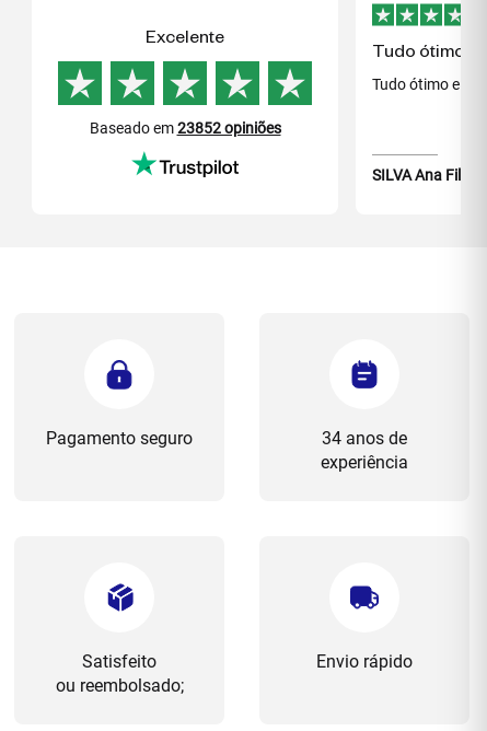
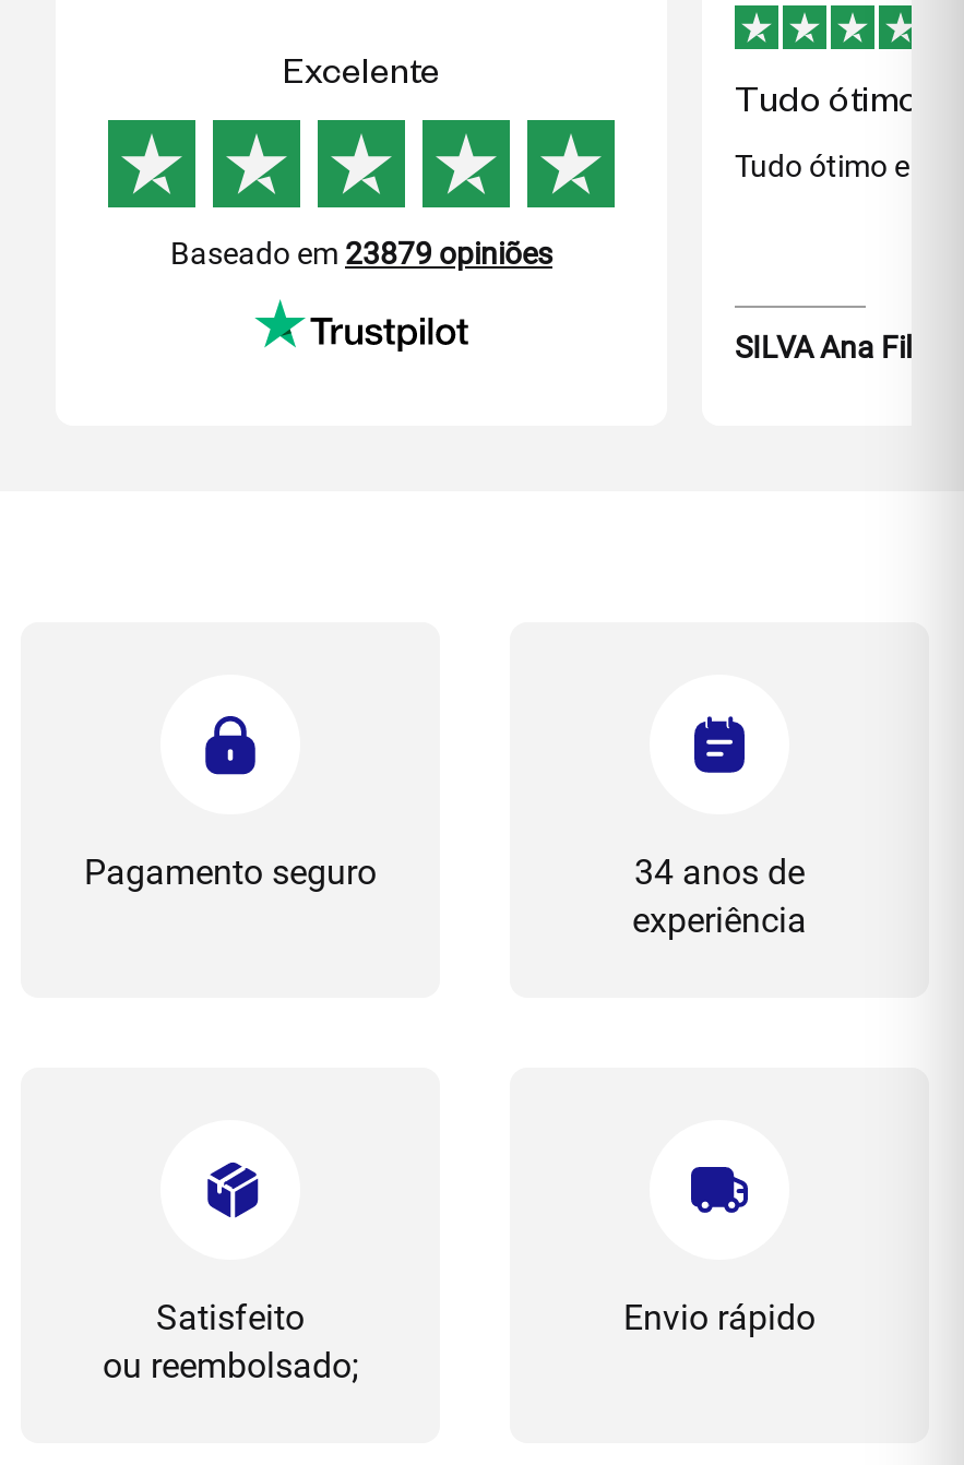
[89,119,281,136] Baseado em 23852 opiniões -> [170,235,552,270] Baseado em 23879 opiniões

